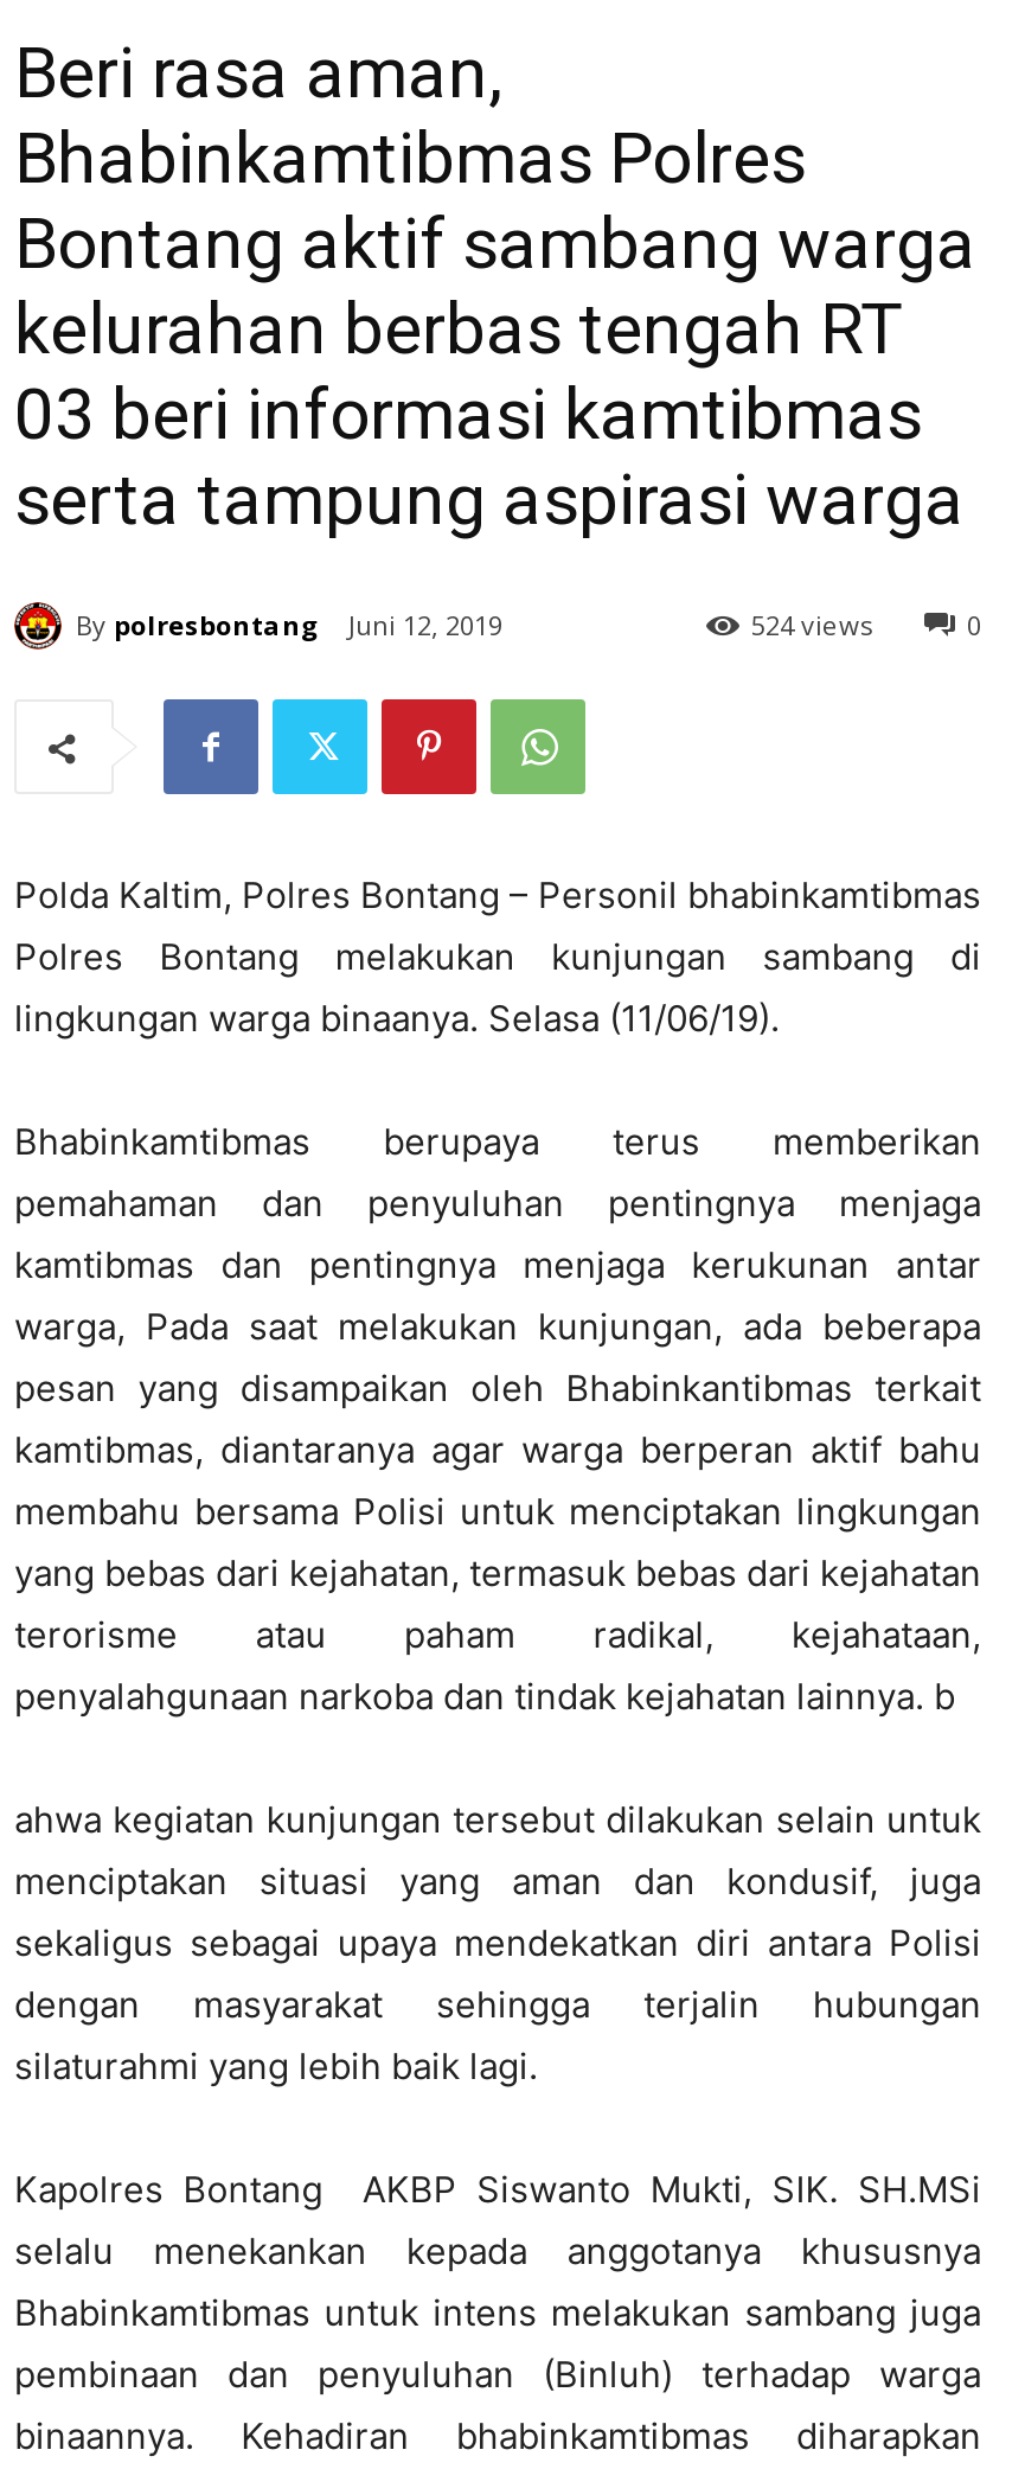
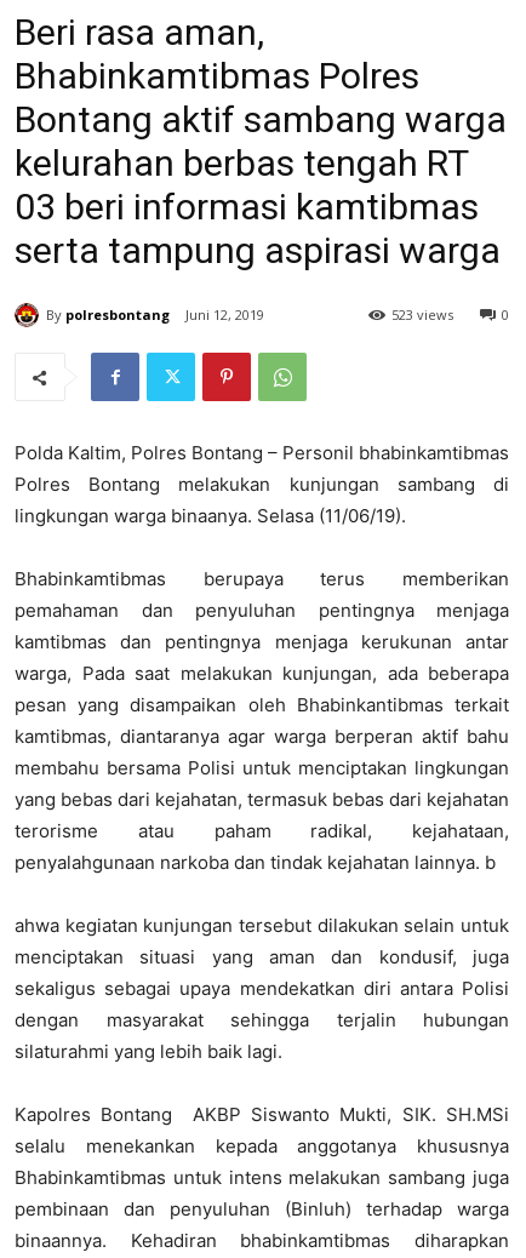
[751,607,872,643] 524 views -> [391,306,453,324] 523 views

